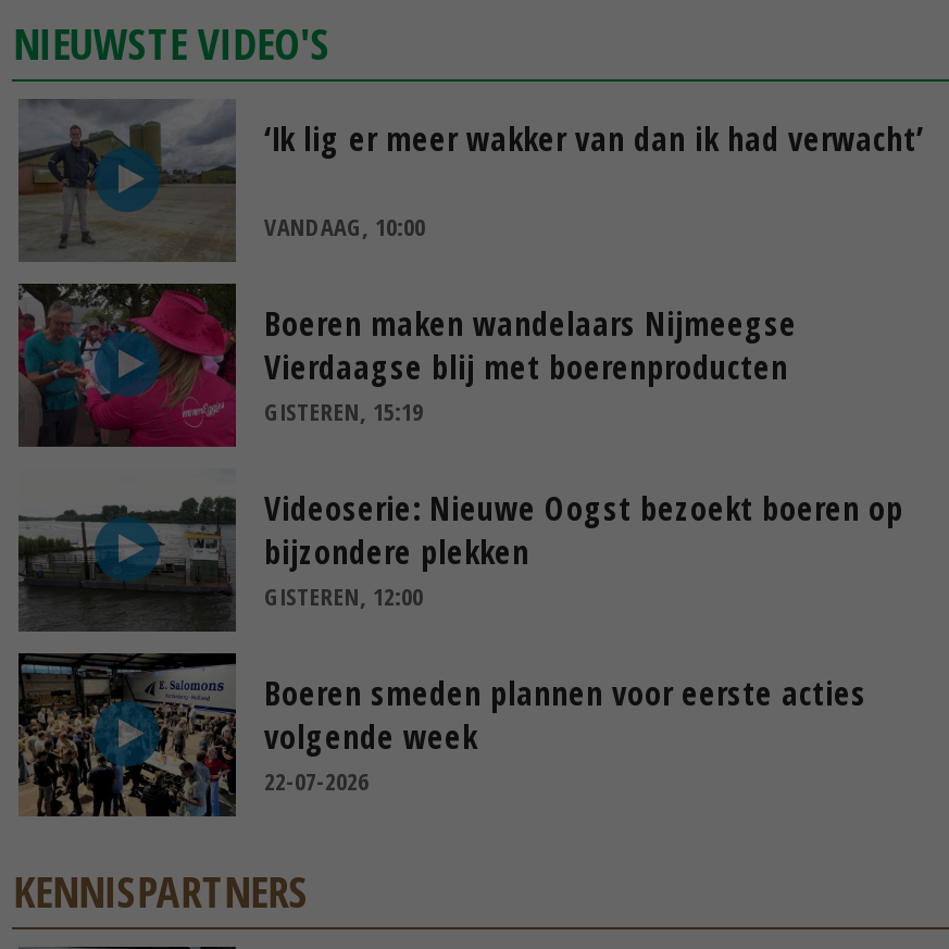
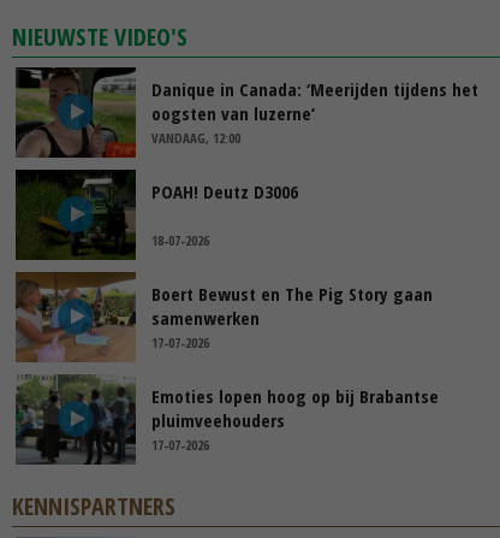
[18,99,923,264] [image] | ‘Ik lig er meer wakker van dan ik had verwacht’ -> [14,66,478,159] [image] | Danique in Canada: ‘Meerijden tijdens het | oogsten van luzerne’ | VANDAAG, 12:00
[264,209,425,242] VANDAAG, 10:00 -> [151,179,298,203] POAH! Deutz D3006
[16,282,797,449] [image] | Boeren maken wandelaars Nijmeegse | Vierdaagse blij met boerenproducten | GISTEREN, 15:19 -> [14,170,209,261] [image] | 18-07-2026
[18,469,903,634] [image] | Videoserie: Nieuwe Oogst bezoekt boeren op | bijzondere plekken | GISTEREN, 12:00 -> [14,271,433,363] [image] | Boert Bewust en The Pig Story gaan | samenwerken | 17-07-2026
[16,651,866,819] [image] | Boeren smeden plannen voor eerste acties | volgende week | 22-07-2026 -> [14,373,439,466] [image] | Emoties lopen hoog op bij Brabantse | pluimveehouders | 17-07-2026

